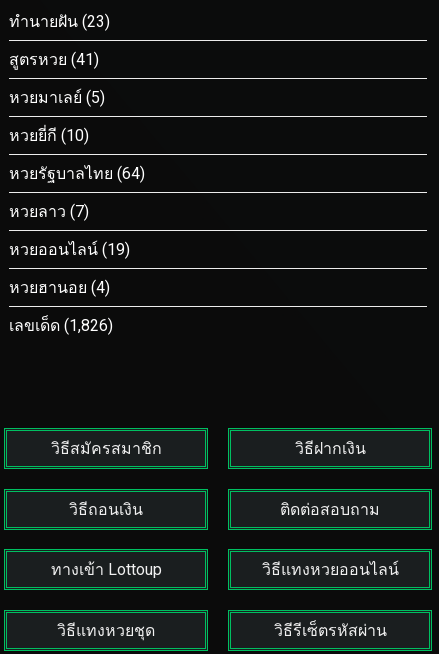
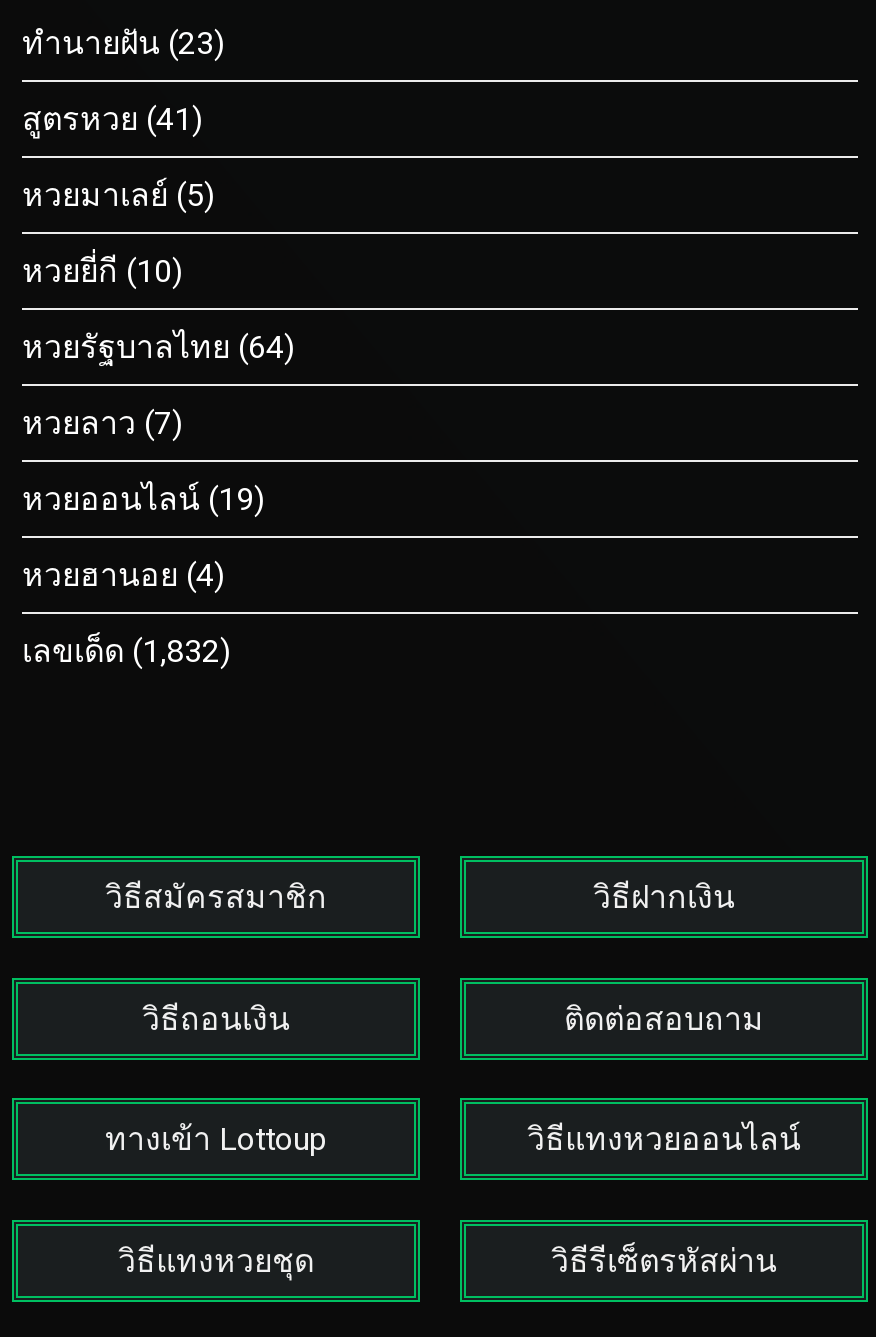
[9,316,113,335] เลขเด็ด(1,826) -> [22,632,230,670] เลขเด็ด(1,832)

